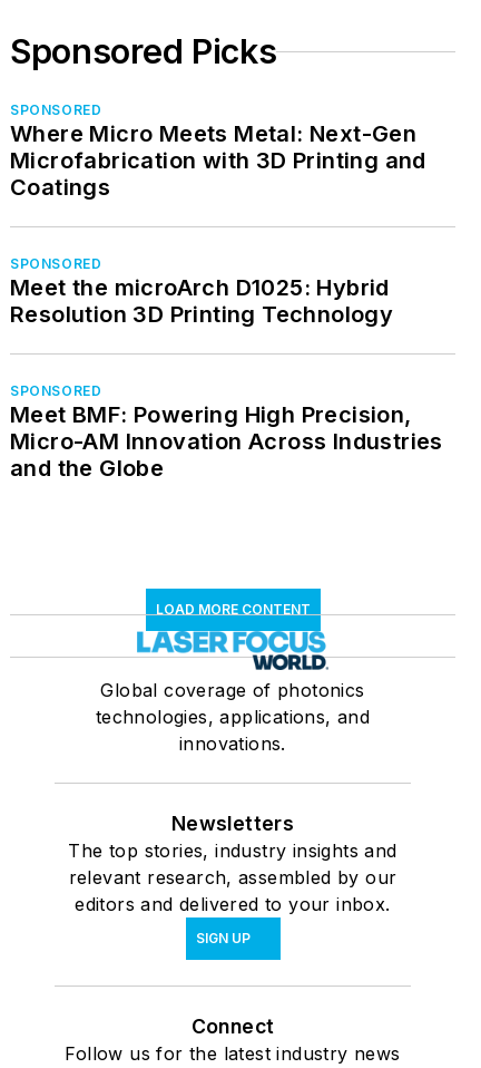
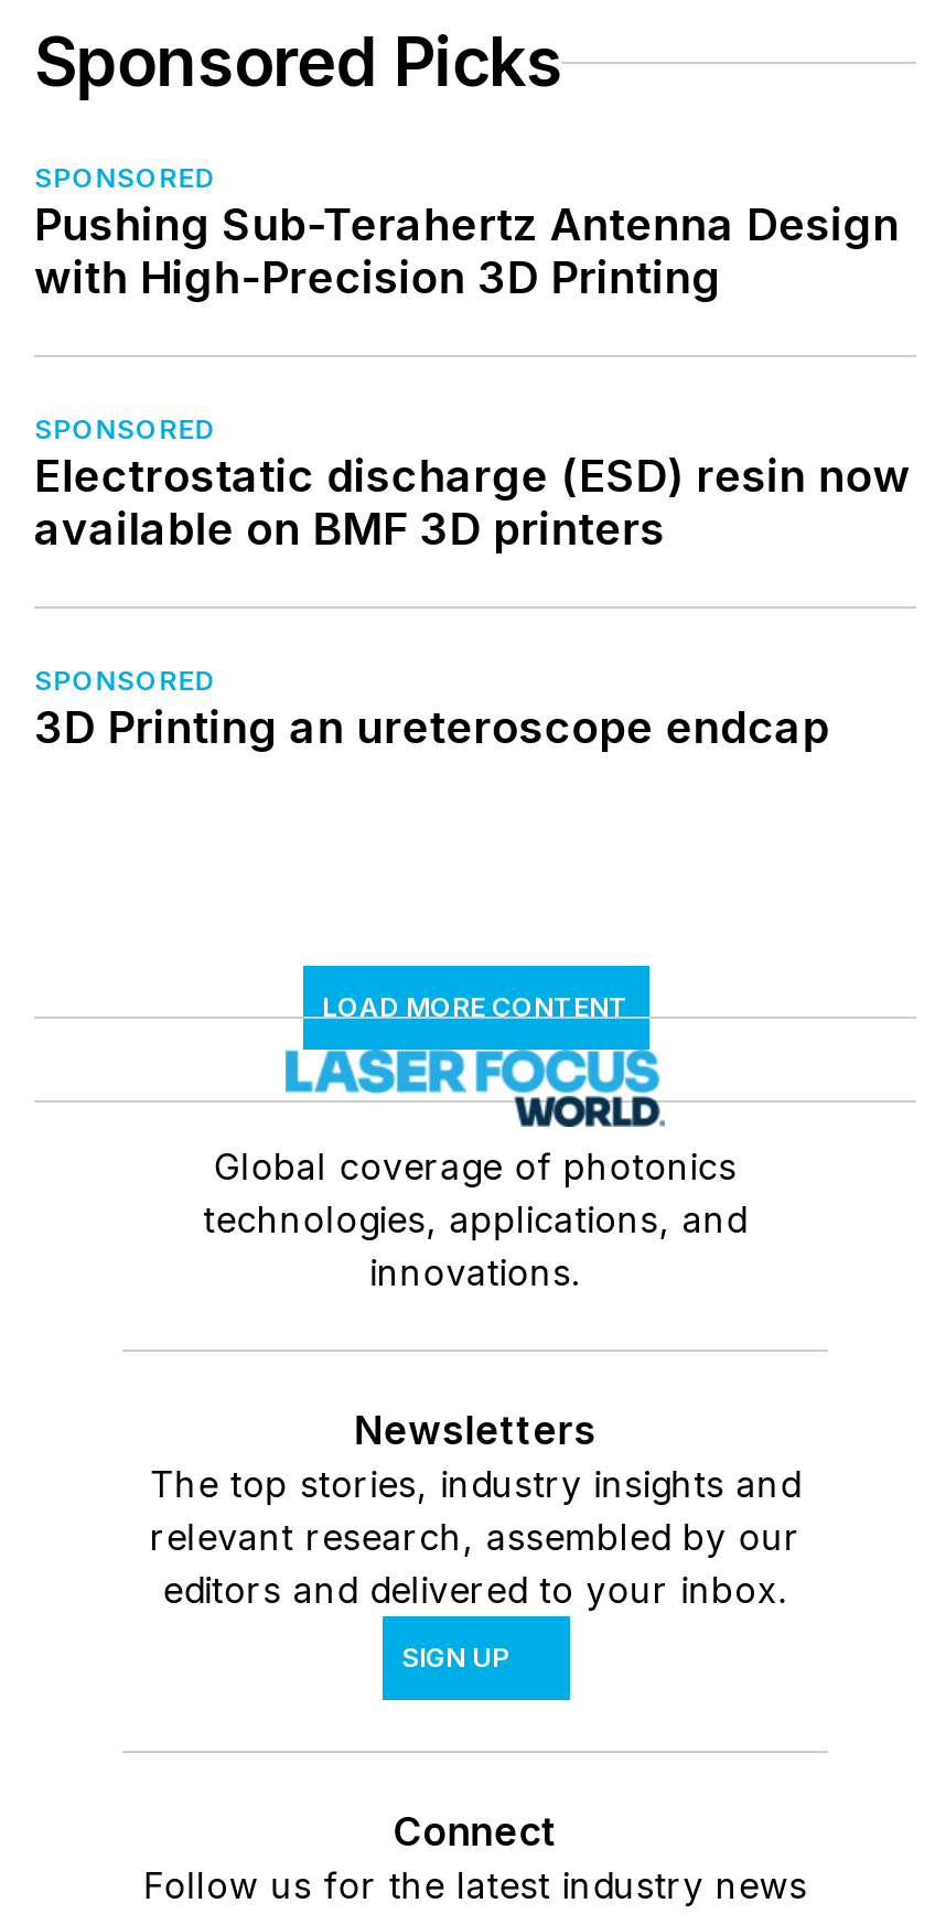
[10,121,426,201] Where Micro Meets Metal: Next-Gen | Microfabrication with 3D Printing and | Coatings -> [34,199,904,305] Pushing Sub-Terahertz Antenna Design | with High-Precision 3D Printing
[10,275,393,328] Meet the microArch D1025: Hybrid | Resolution 3D Printing Technology -> [34,451,911,557] Electrostatic discharge (ESD) resin now | available on BMF 3D printers
[10,402,444,482] Meet BMF: Powering High Precision, | Micro-AM Innovation Across Industries | and the Globe -> [34,702,829,755] 3D Printing an ureteroscope endcap

